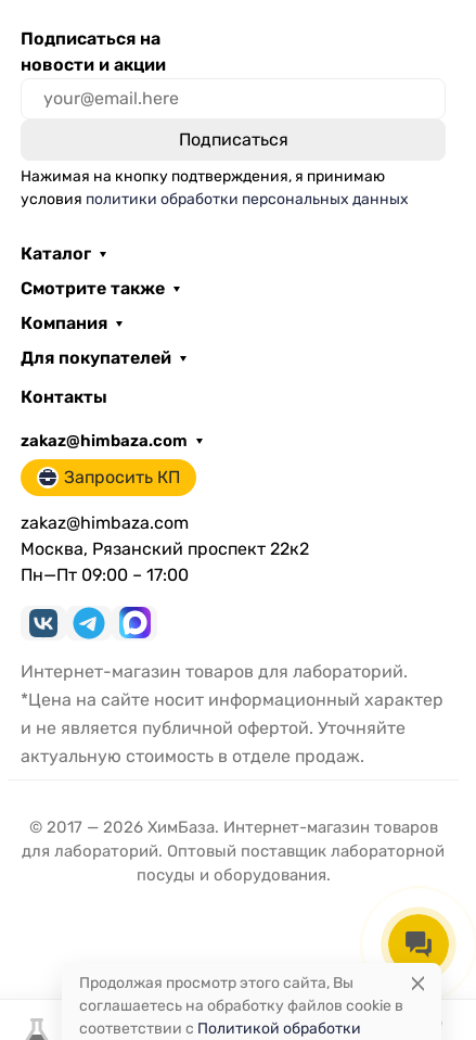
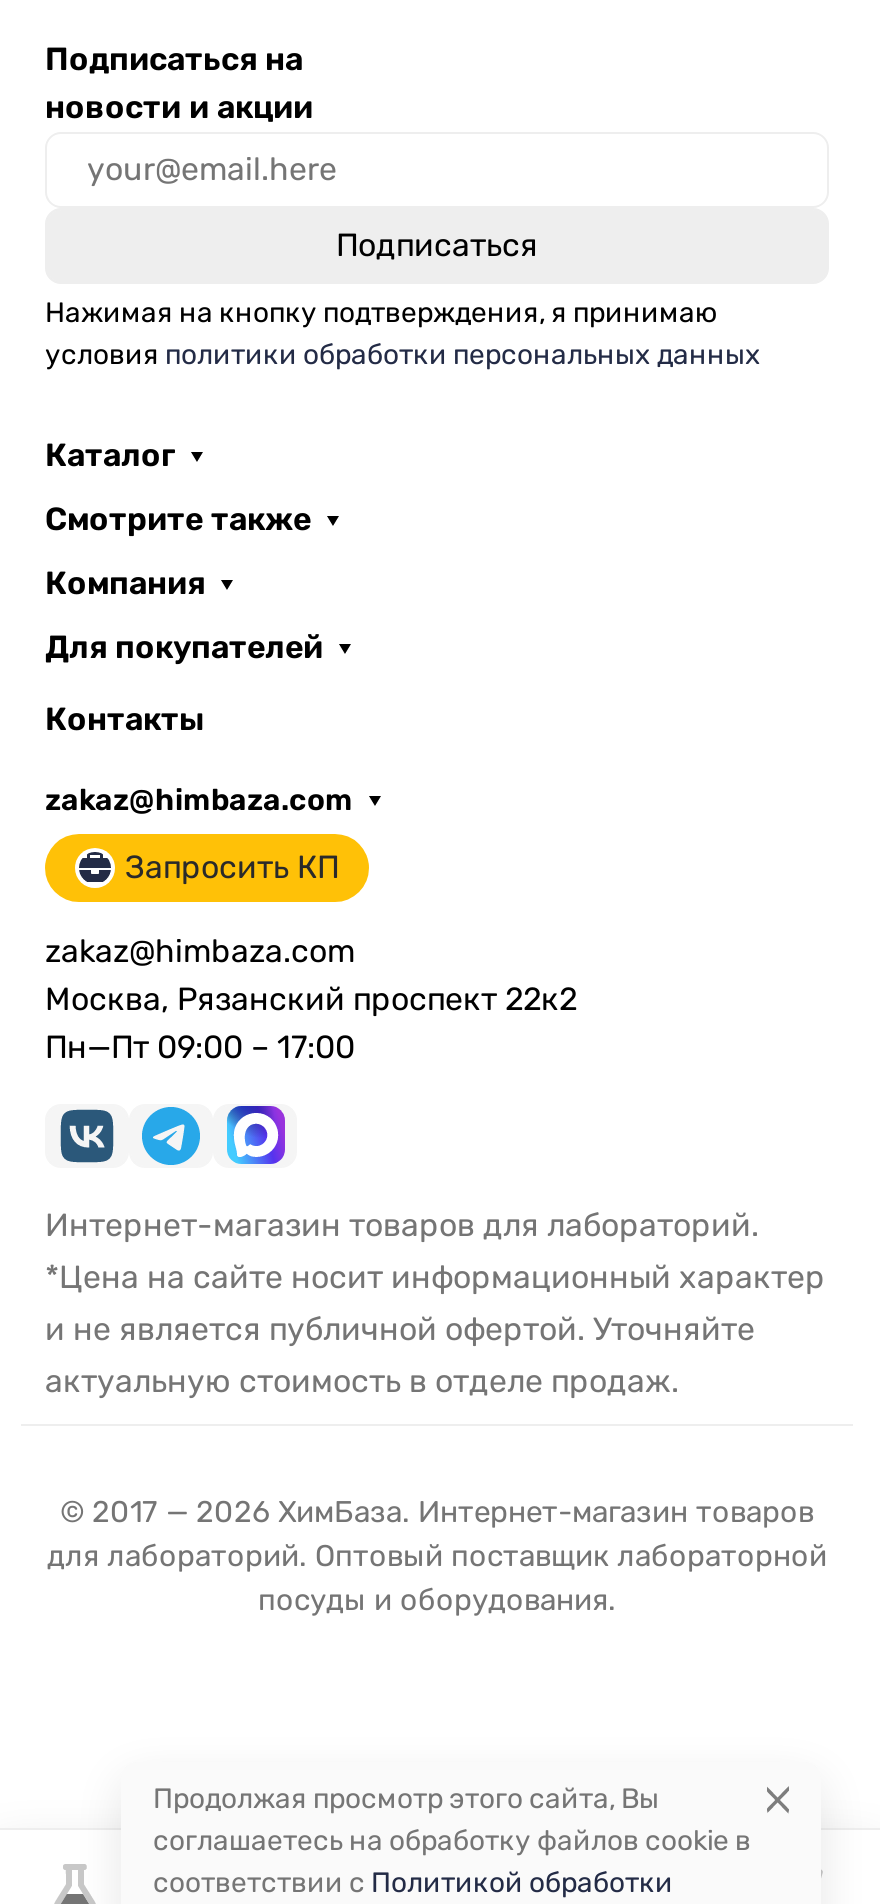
[381,906,456,973] [image] -> none

